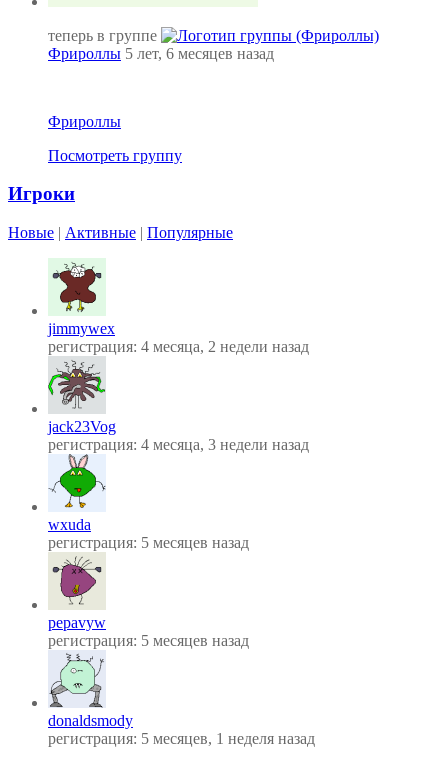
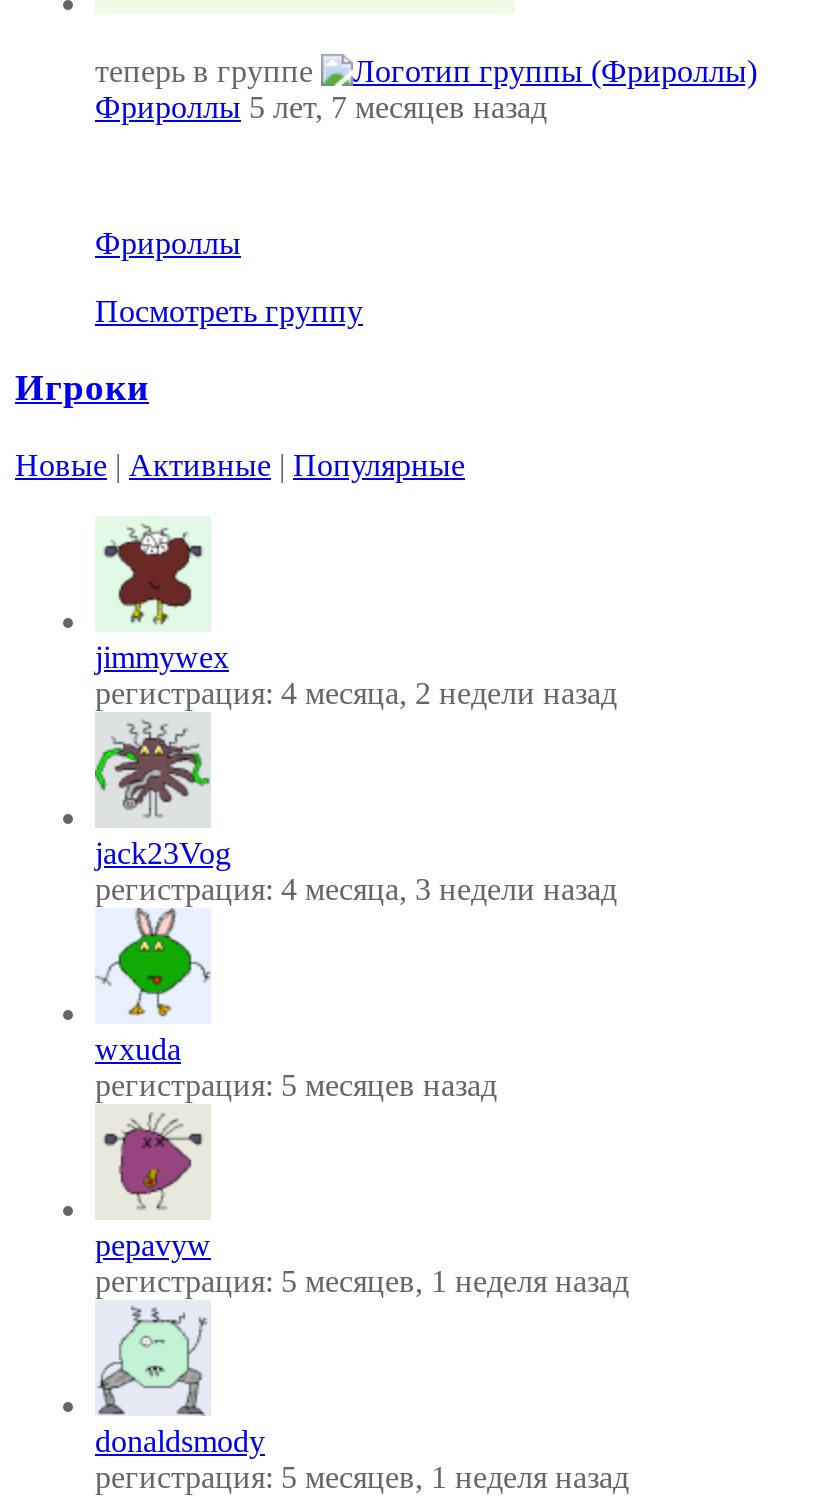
[48,45,274,62] Фрироллы 5 лет, 6 месяцев назад -> [95,90,547,124] Фрироллы 5 лет, 7 месяцев назад
[48,632,249,649] регистрация: 5 месяцев назад -> [95,1264,629,1298] регистрация: 5 месяцев, 1 неделя назад

